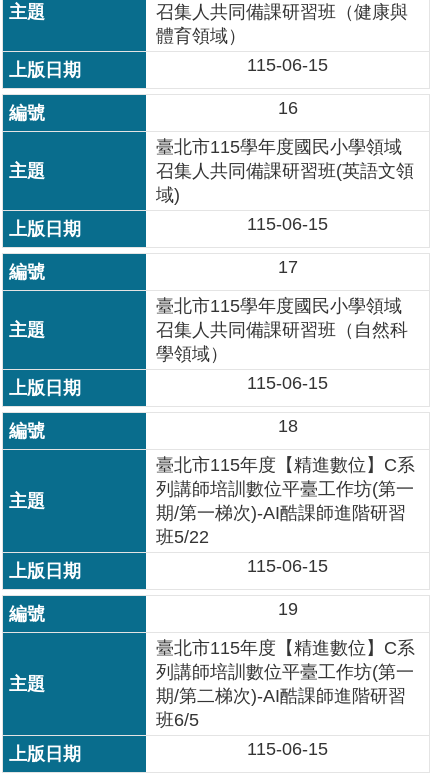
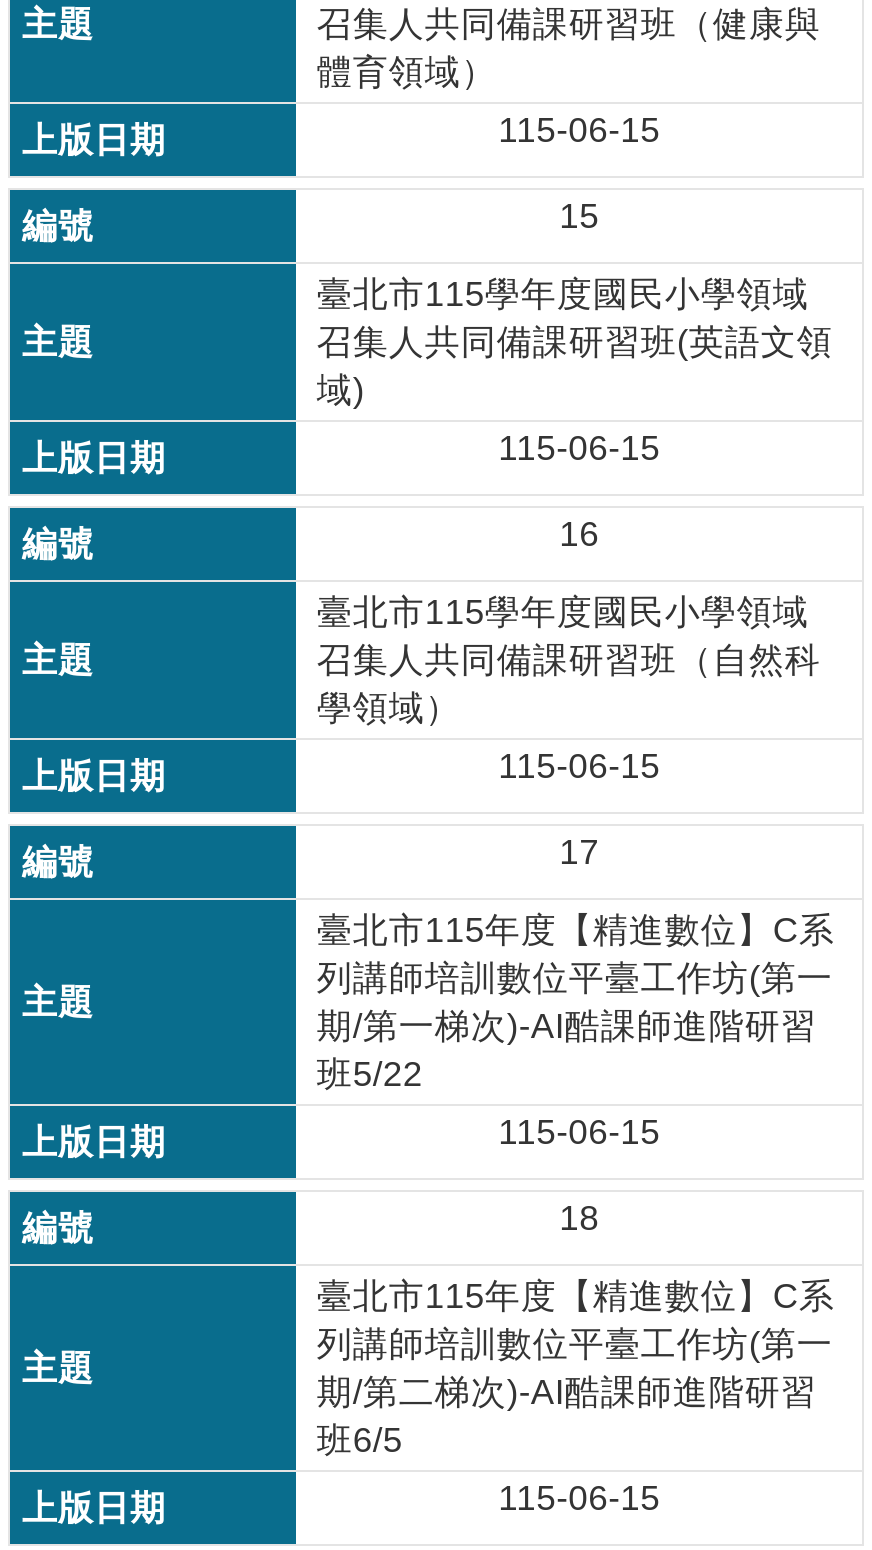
[278,98,298,118] 16 -> [559,196,599,236] 15
[278,257,298,277] 17 -> [559,514,599,554] 16
[278,416,298,436] 18 -> [559,832,599,872] 17
[278,599,298,619] 19 -> [559,1198,599,1238] 18

